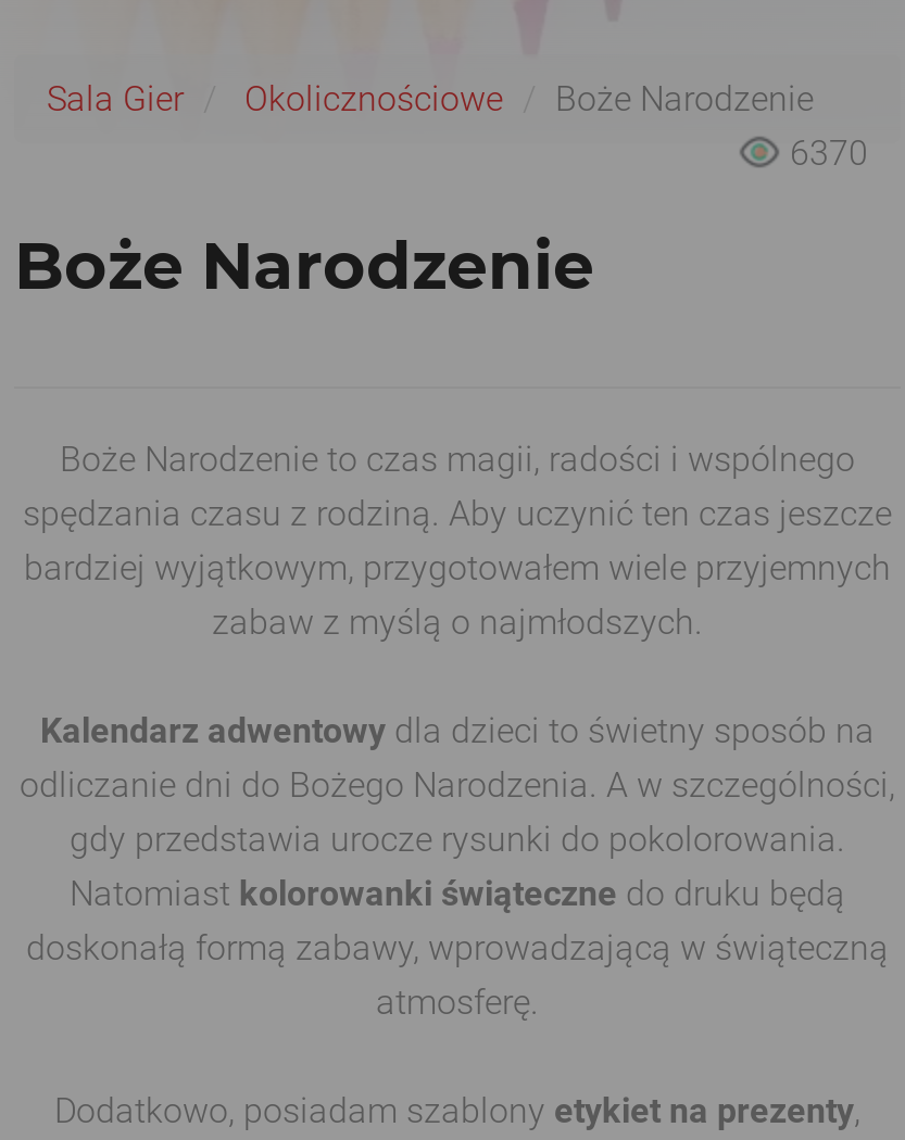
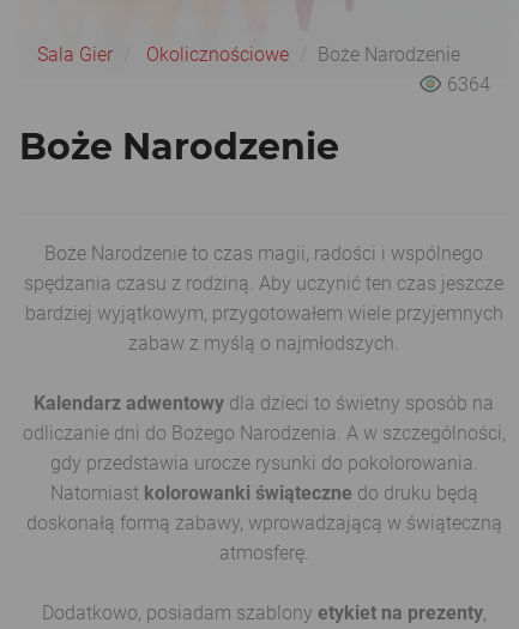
[781,132,868,174] 6370 -> [442,73,490,96] 6364

